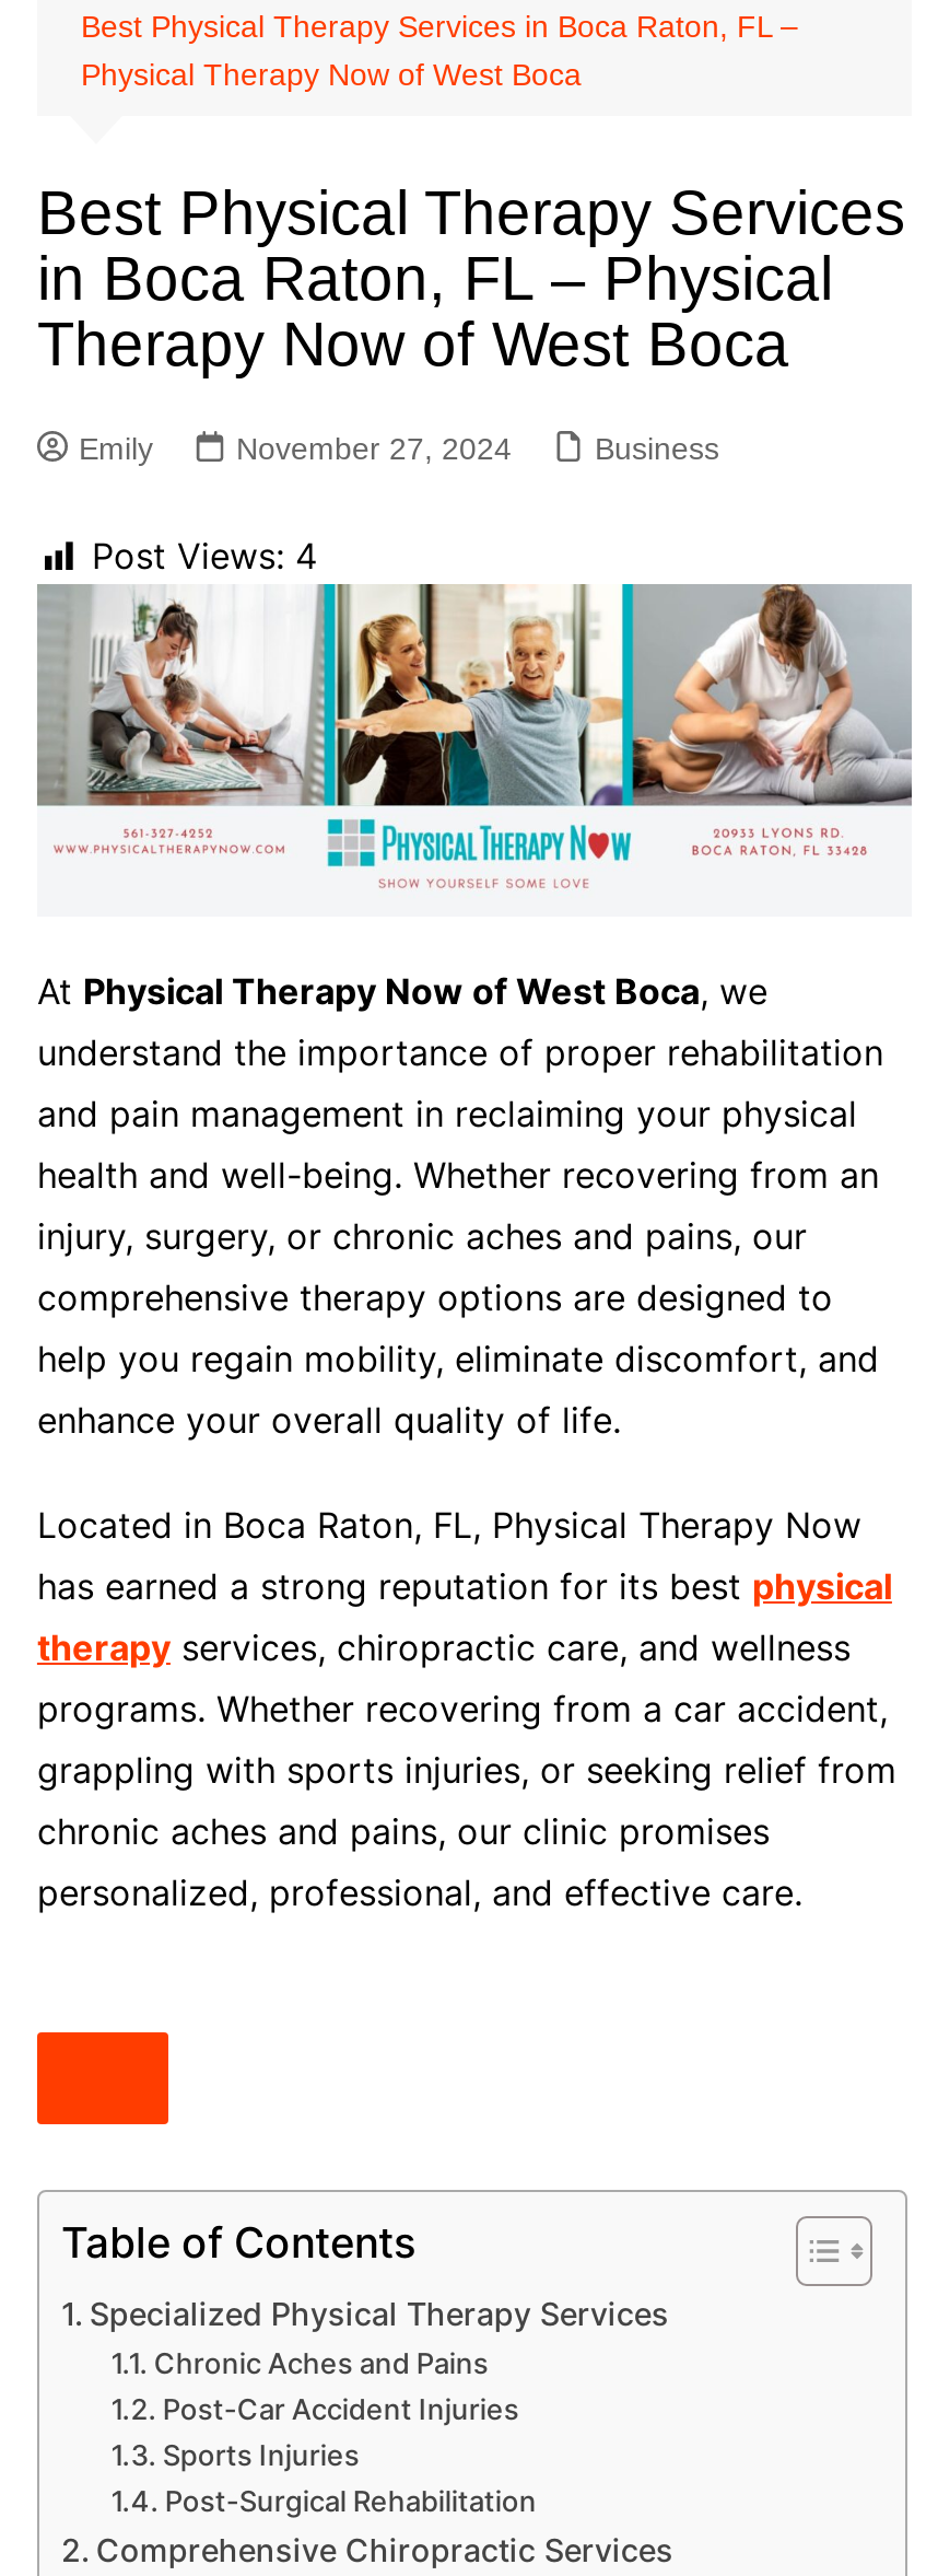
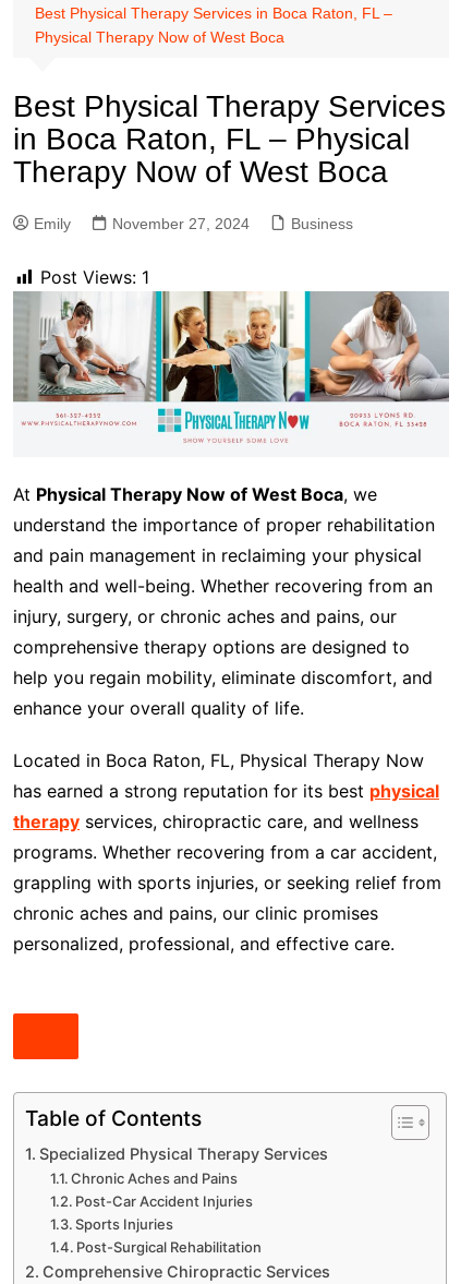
[92,534,317,578] Post Views: 4 -> [40,266,149,288] Post Views: 1

